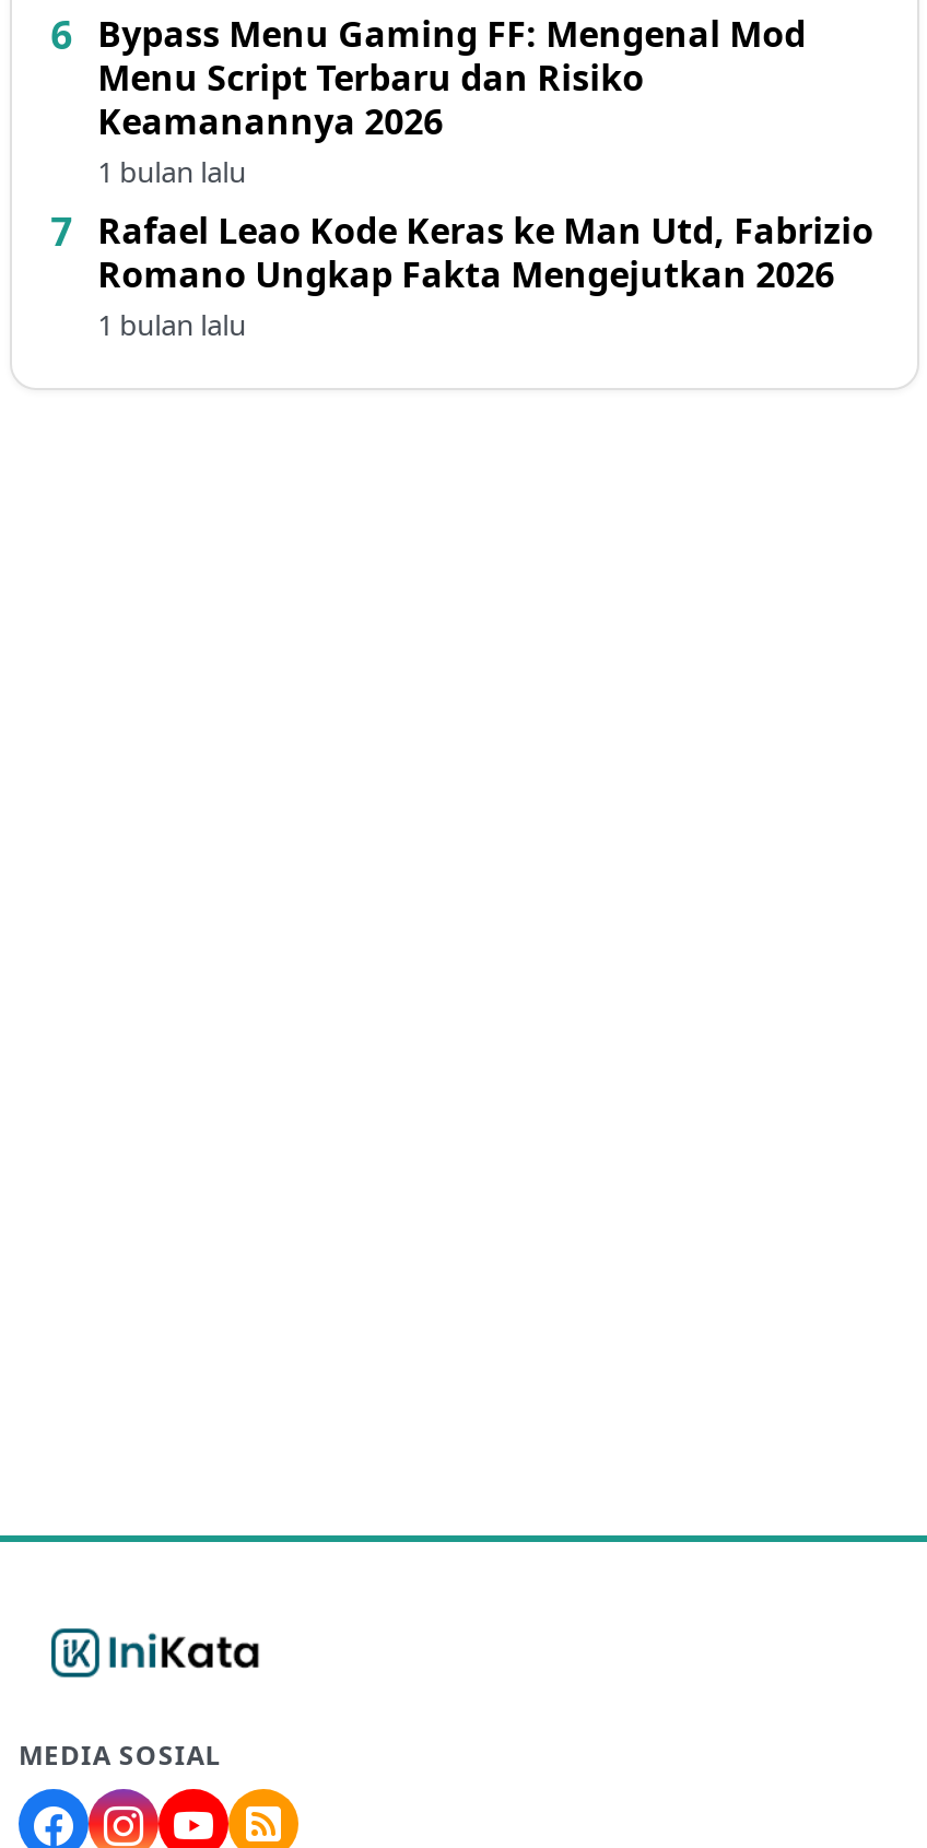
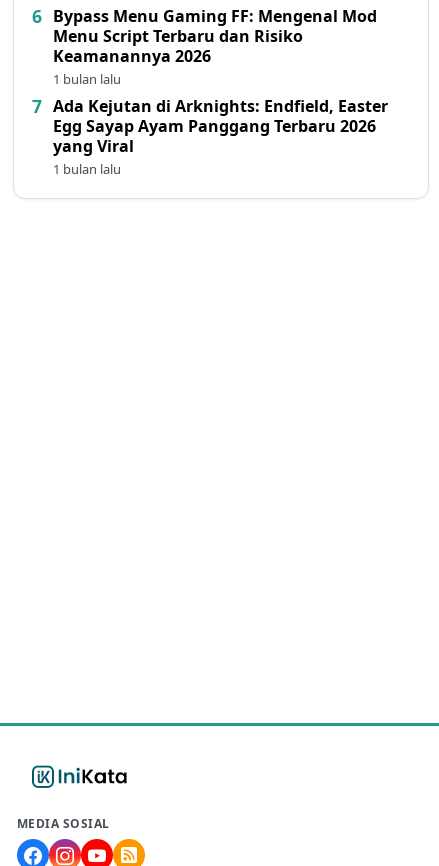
[98,206,874,298] Rafael Leao Kode Keras ke Man Utd, Fabrizio | Romano Ungkap Fakta Mengejutkan 2026 -> [53,95,388,157] Ada Kejutan di Arknights: Endfield, Easter | Egg Sayap Ayam Panggang Terbaru 2026 | yang Viral

